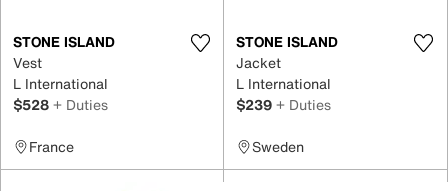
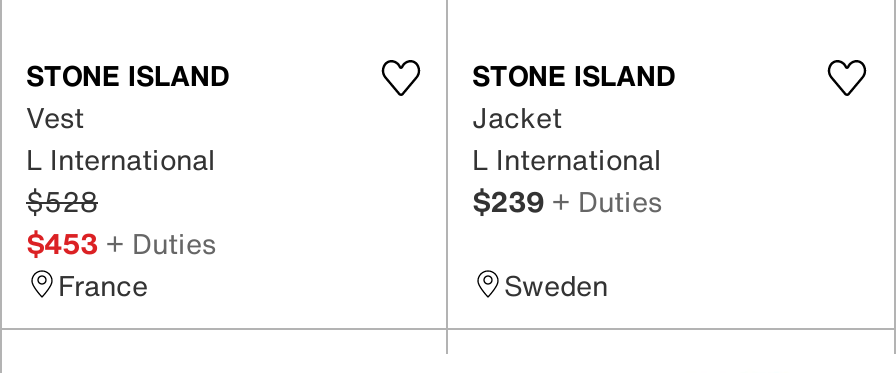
[13,94,108,115] $528 + Duties -> [26,179,216,263] $528 | $453 + Duties

